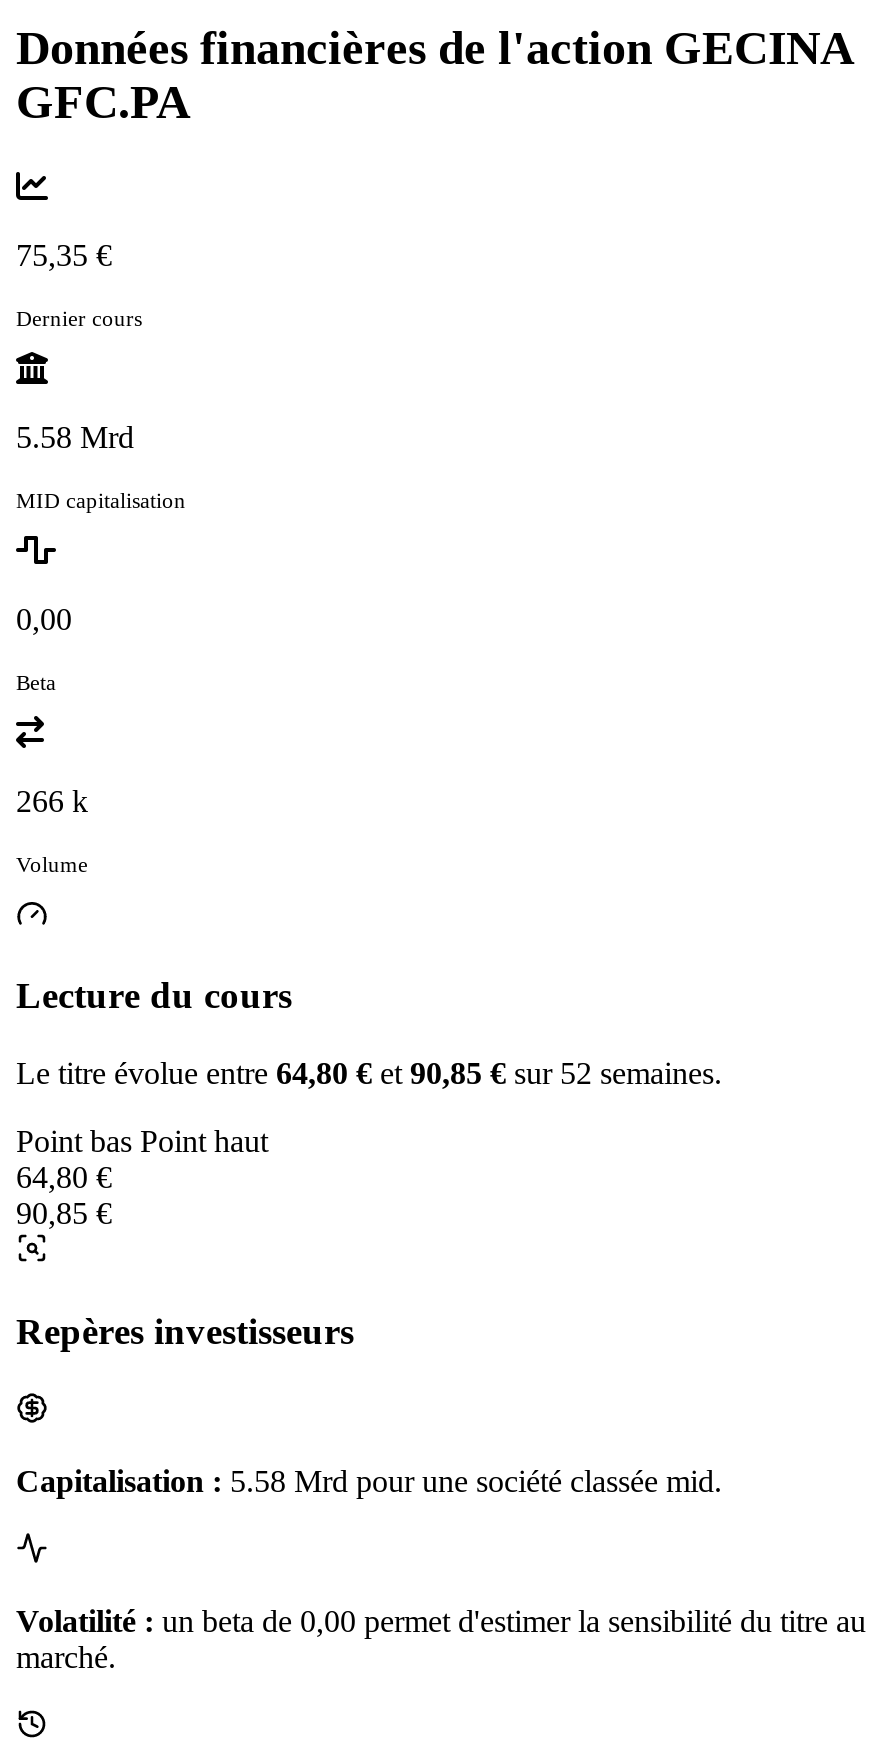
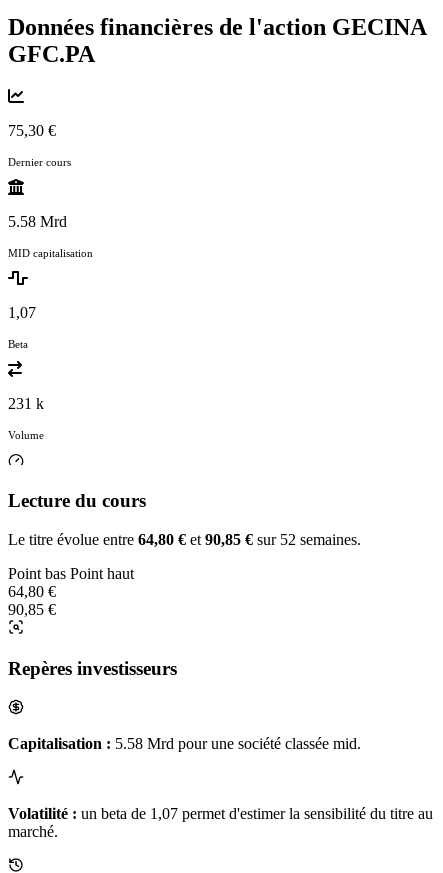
[16,237,112,271] 75,35 € -> [8,122,56,139] 75,30 €
[16,601,72,635] 0,00 -> [8,304,36,321] 1,07
[16,783,88,817] 266 k -> [8,395,44,412] 231 k
[16,1603,866,1637] Volatilité : un beta de 0,00 permet d'estimer la sensibilité du titre au -> [8,804,433,821] Volatilité : un beta de 1,07 permet d'estimer la sensibilité du titre au

